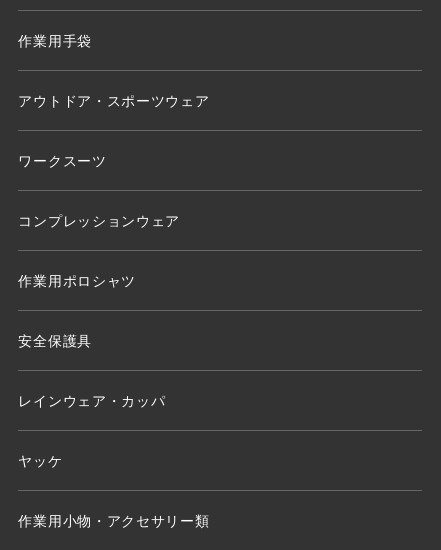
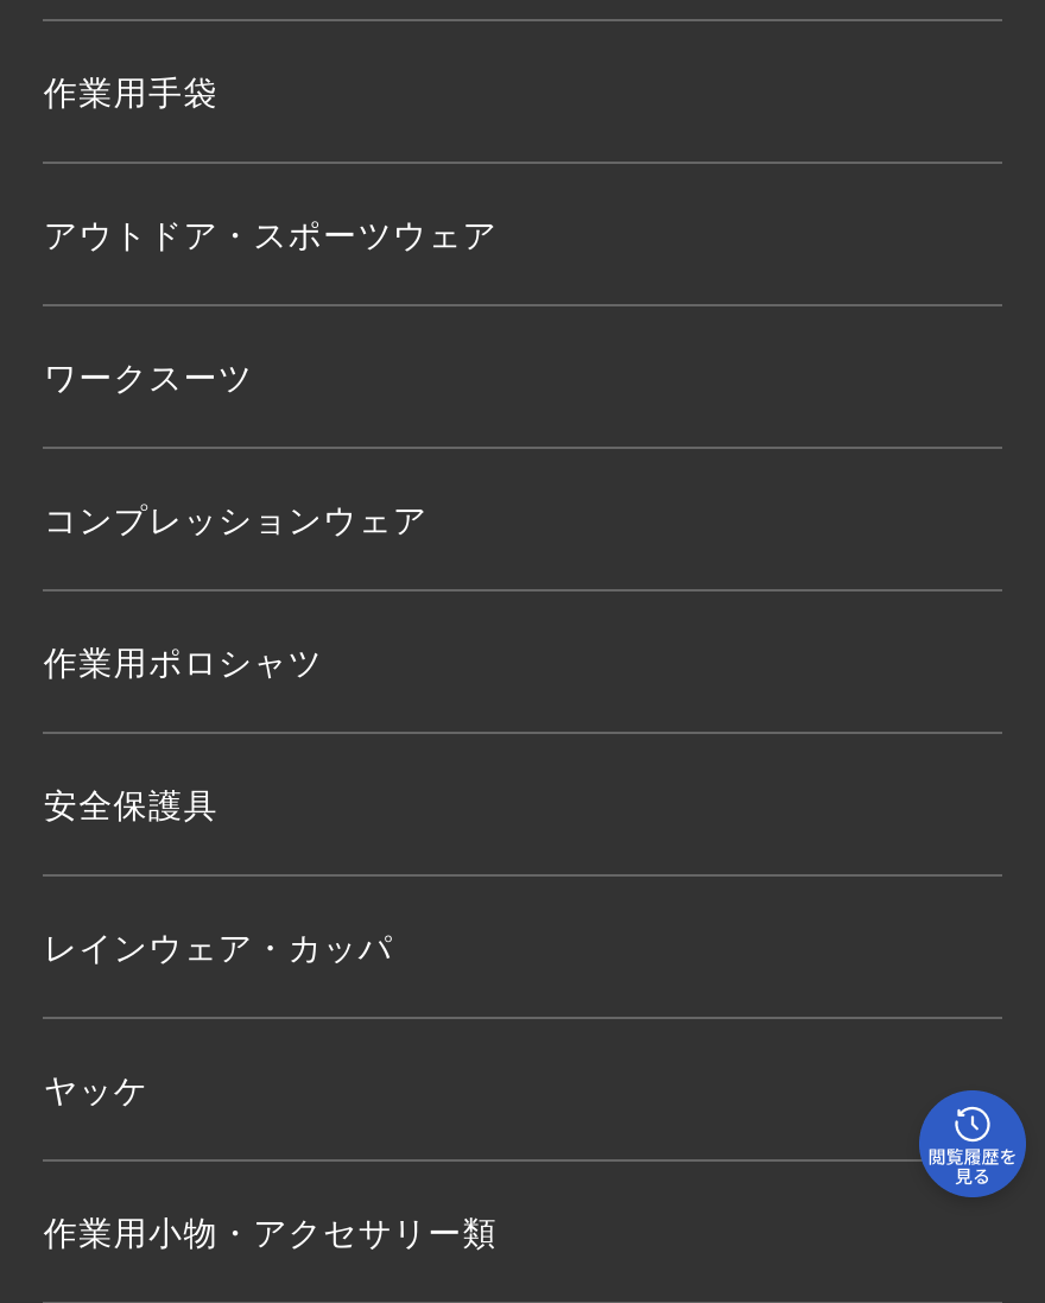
none -> [917,1087,1028,1201] [image]

